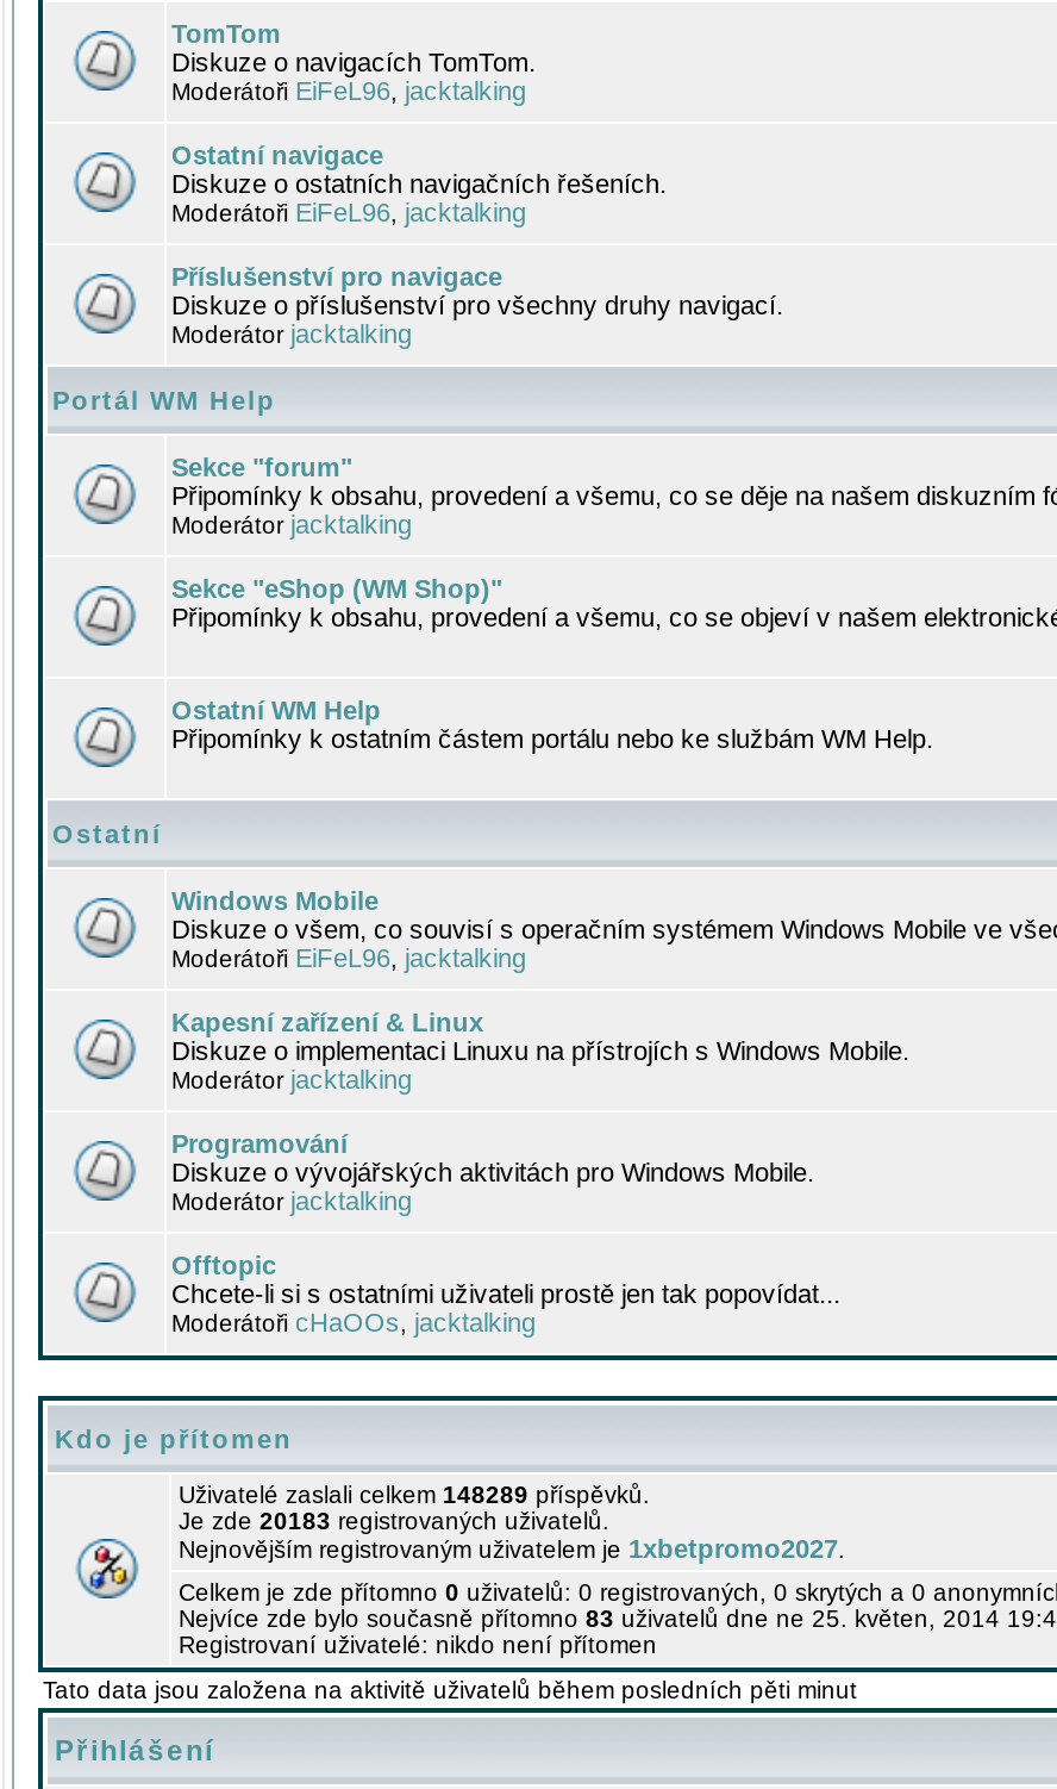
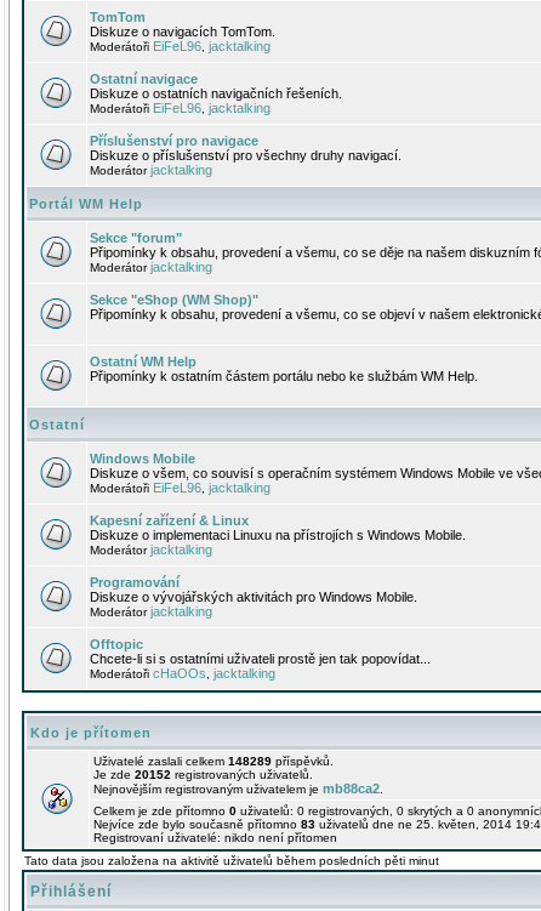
[179,1508,609,1534] Je zde 20183 registrovaných uživatelů. -> [93,768,313,781] Je zde 20152 registrovaných uživatelů.
[179,1534,845,1563] Nejnovějším registrovaným uživatelem je 1xbetpromo2027. -> [93,781,383,796] Nejnovějším registrovaným uživatelem je mb88ca2.

